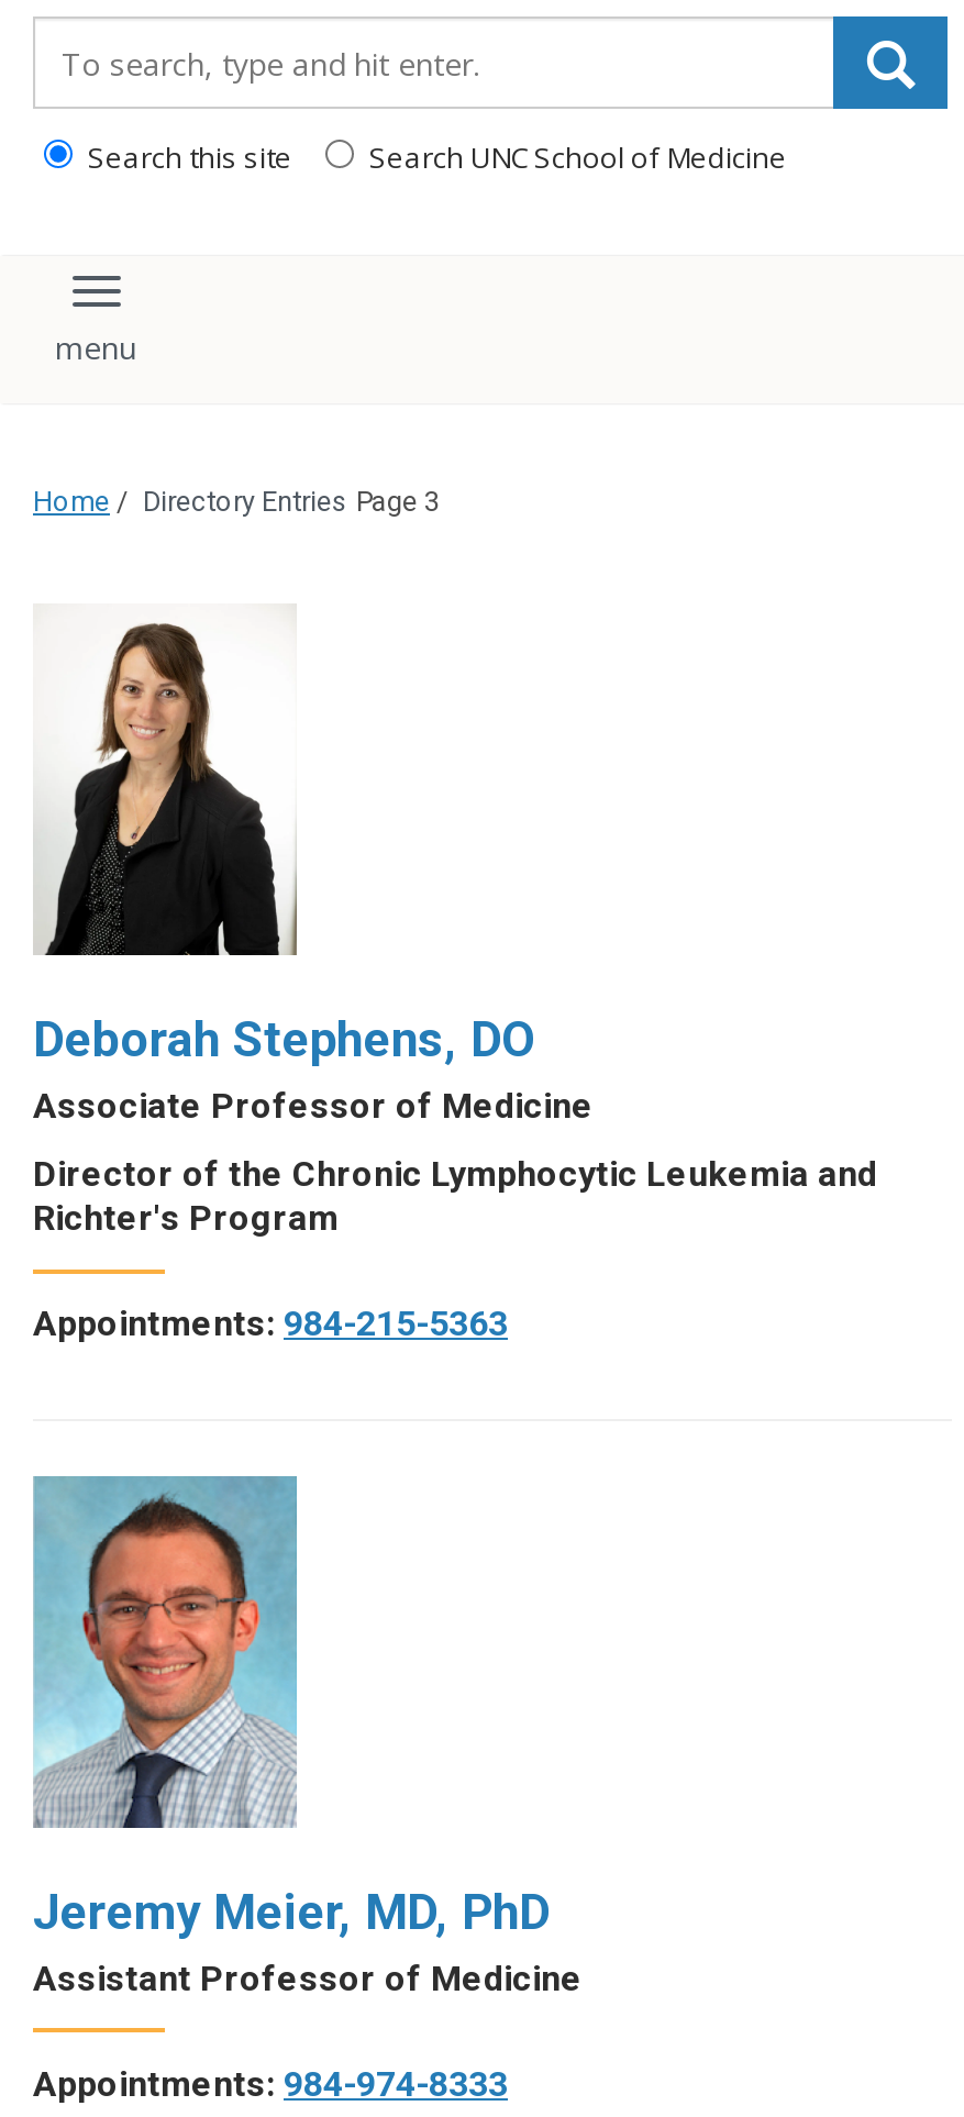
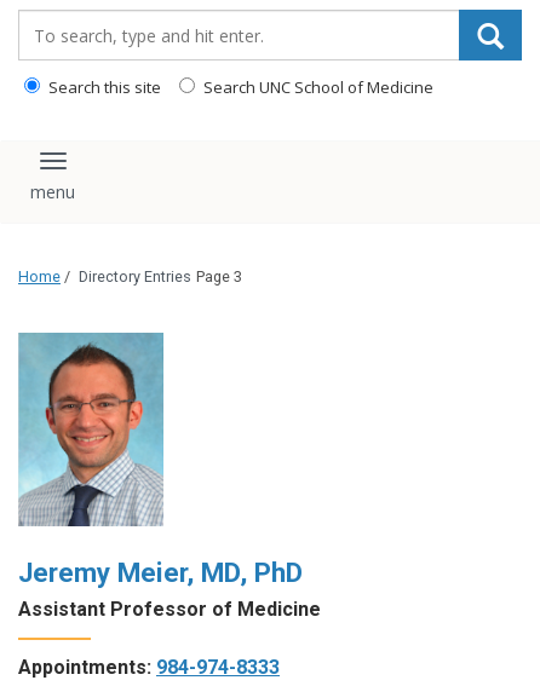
[33,621,877,1345] [image] | Deborah Stephens, DO | Associate Professor of Medicine | Director of the Chronic Lymphocytic Leukemia and | Richter's Program | Appointments: 984-215-5363 -> none

